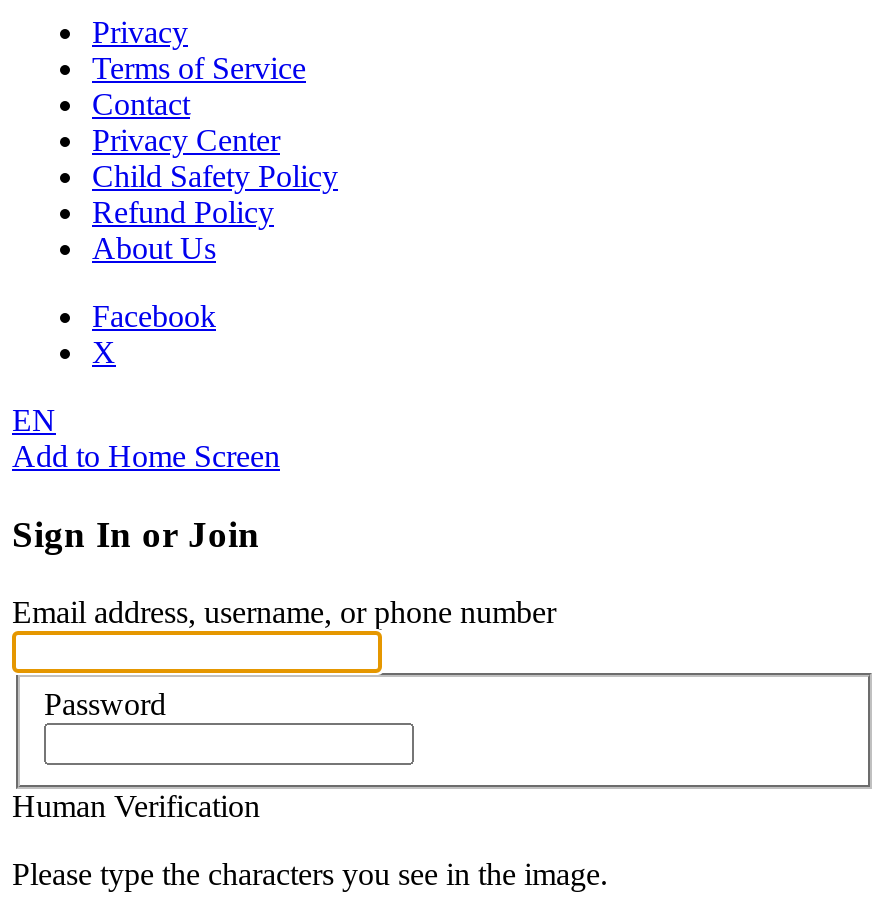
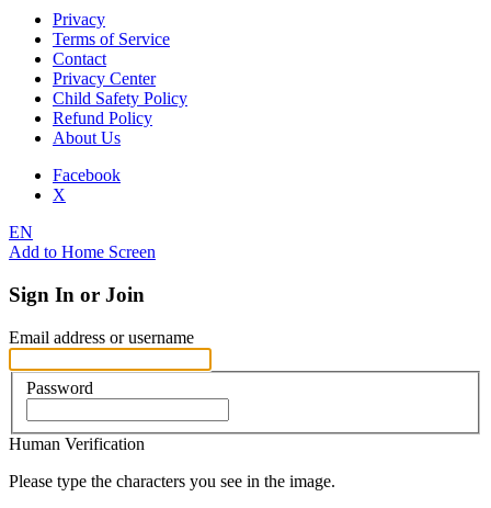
[12,595,556,629] Email address, username, or phone number -> [9,328,194,347] Email address or username

